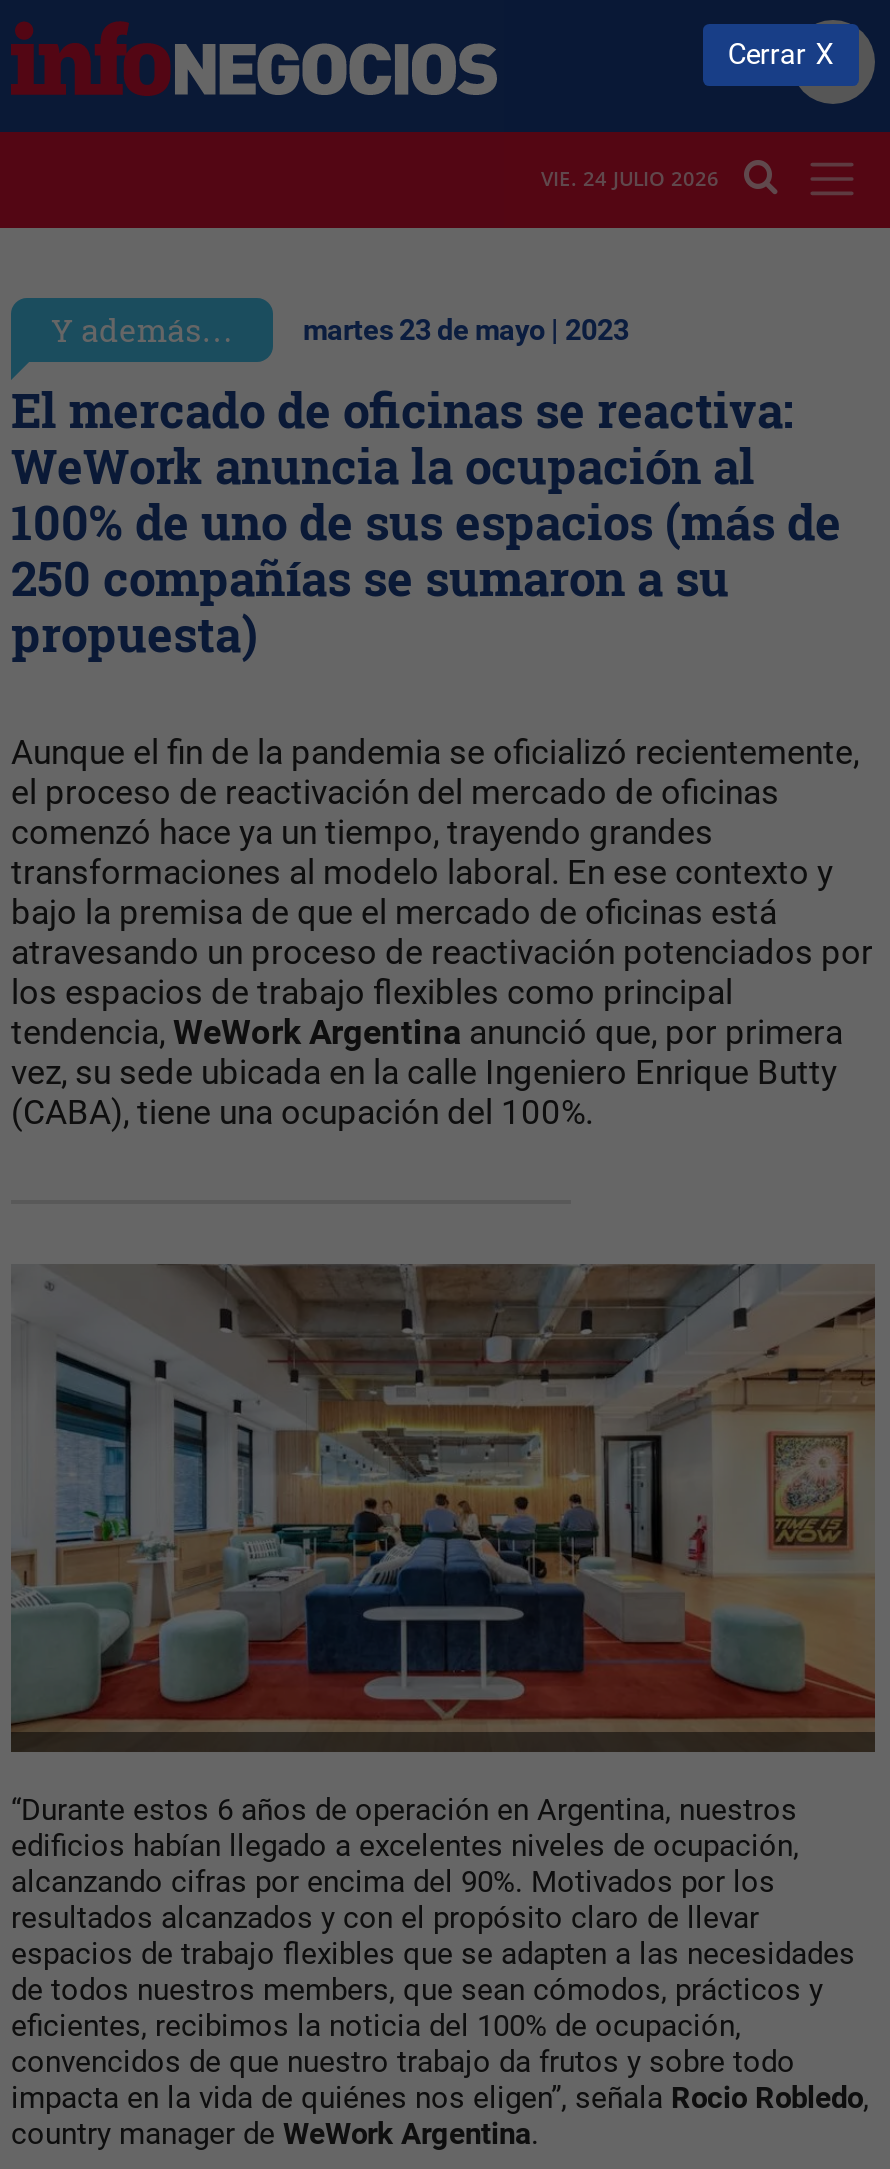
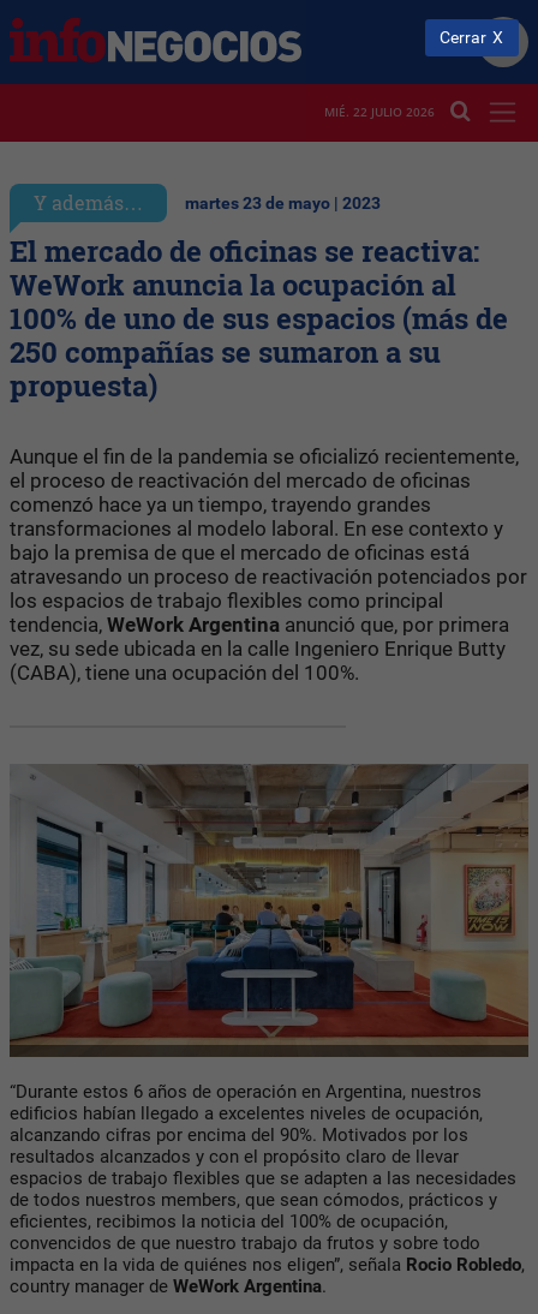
[541,165,719,193] VIE. 24 JULIO 2026 -> [324,104,435,120] MIÉ. 22 JULIO 2026

